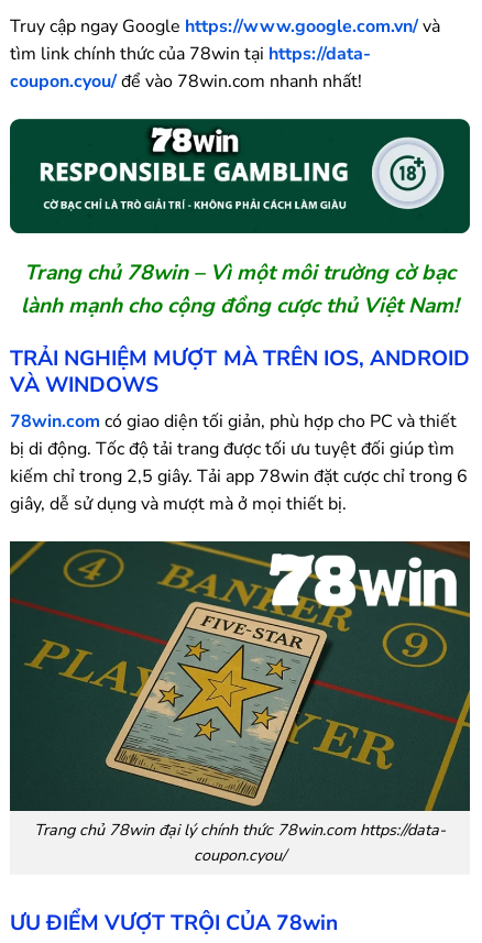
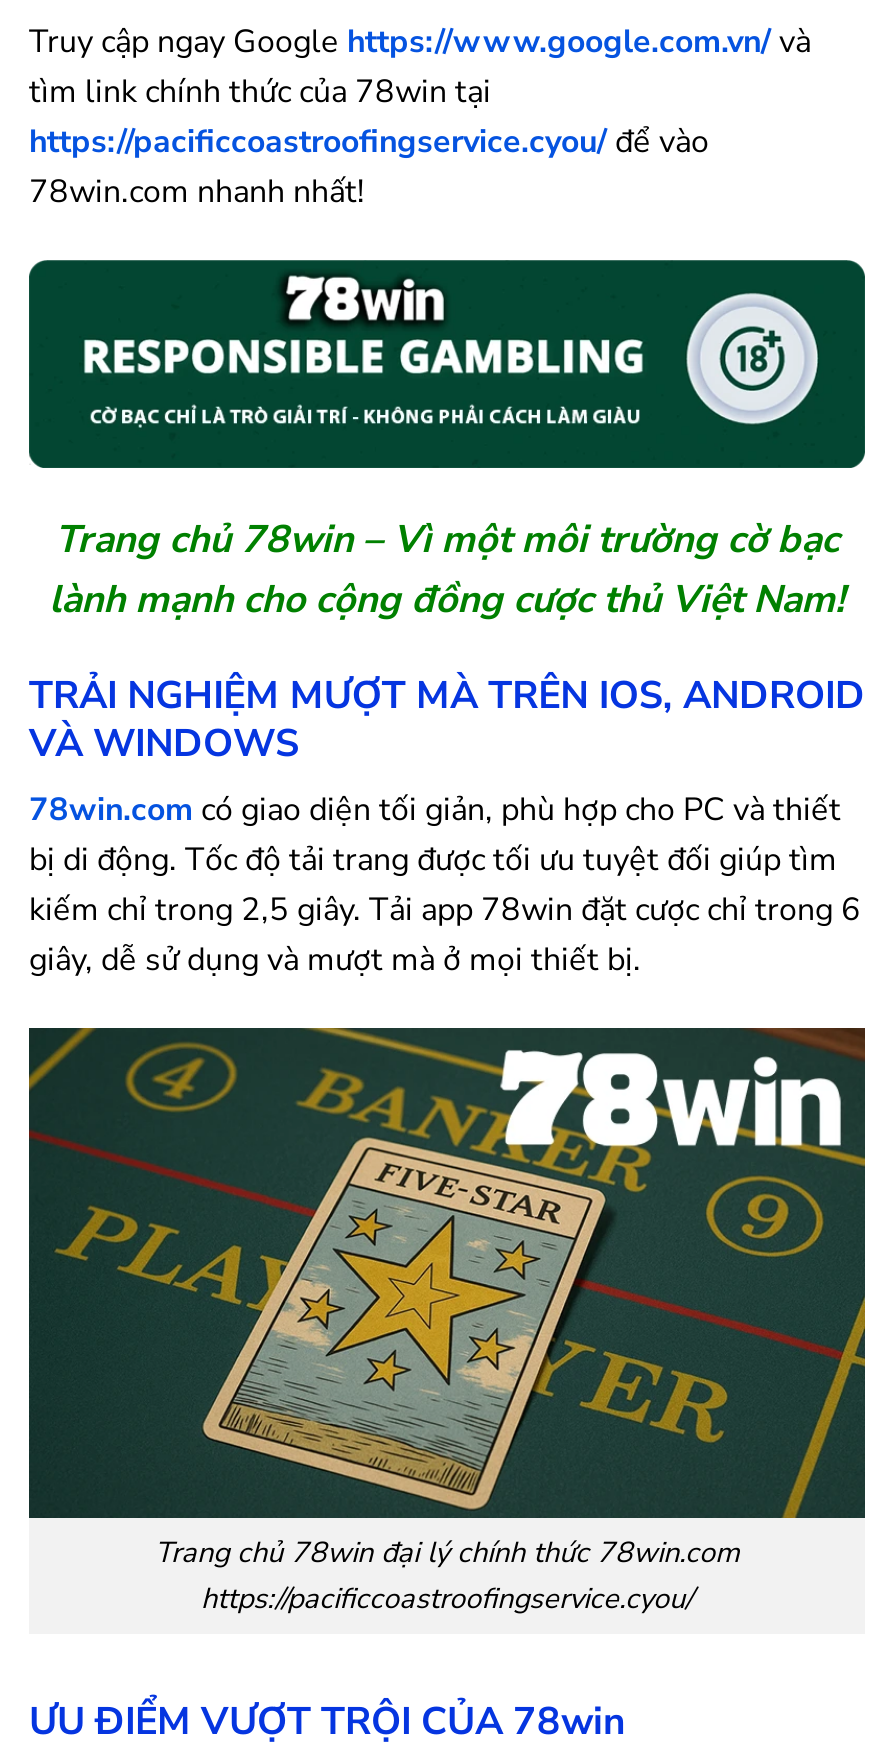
[10,42,371,94] tìm link chính thức của 78win tại https://data- | coupon.cyou/ để vào 78win.com nhanh nhất! -> [29,70,709,214] tìm link chính thức của 78win tại | https://pacificcoastroofingservice.cyou/ để vào | 78win.com nhanh nhất!
[34,819,446,866] Trang chủ 78win đại lý chính thức 78win.com https://data- | coupon.cyou/ -> [155,1532,739,1618] Trang chủ 78win đại lý chính thức 78win.com | https://pacificcoastroofingservice.cyou/

